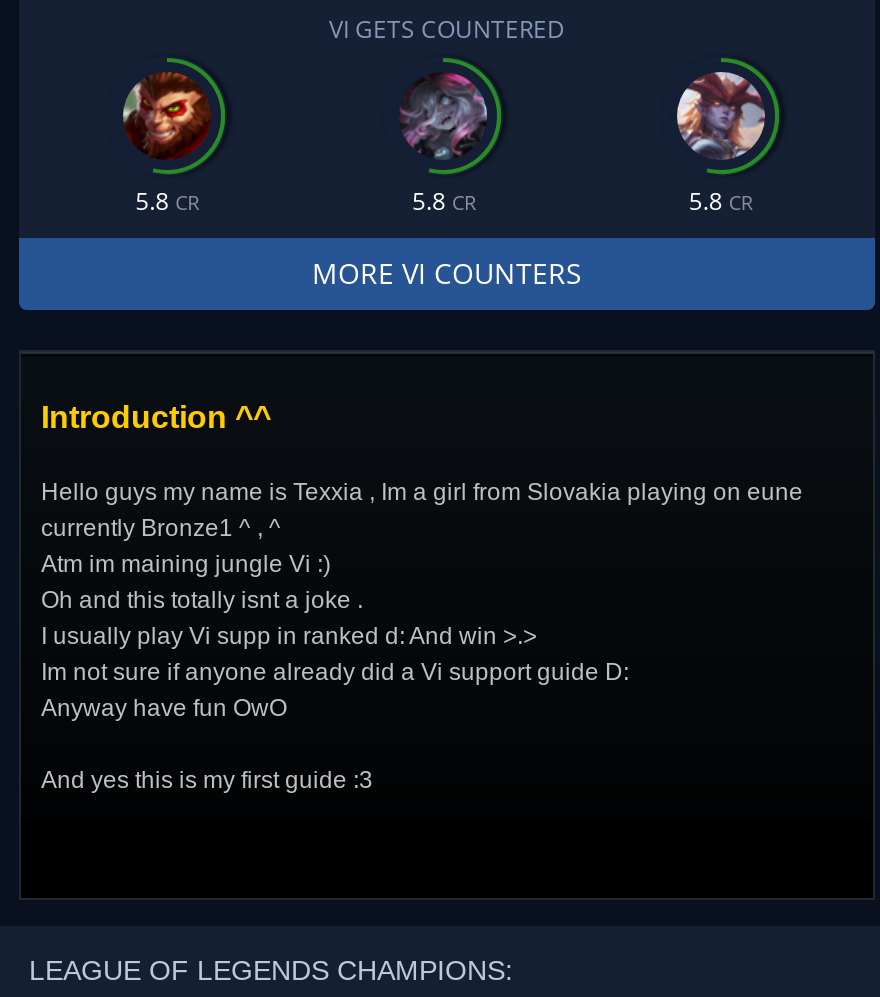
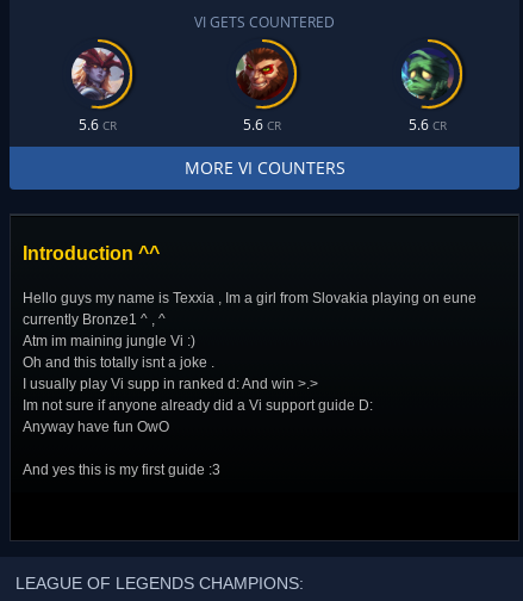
[121,56,227,218] [image] | 5.8 CR -> [70,38,133,135] [image] | 5.6 CR
[399,56,503,218] [image] | 5.8 CR -> [235,38,298,135] [image] | 5.6 CR
[675,56,781,218] [image] | 5.8 CR -> [400,38,463,135] [image] | 5.6 CR

